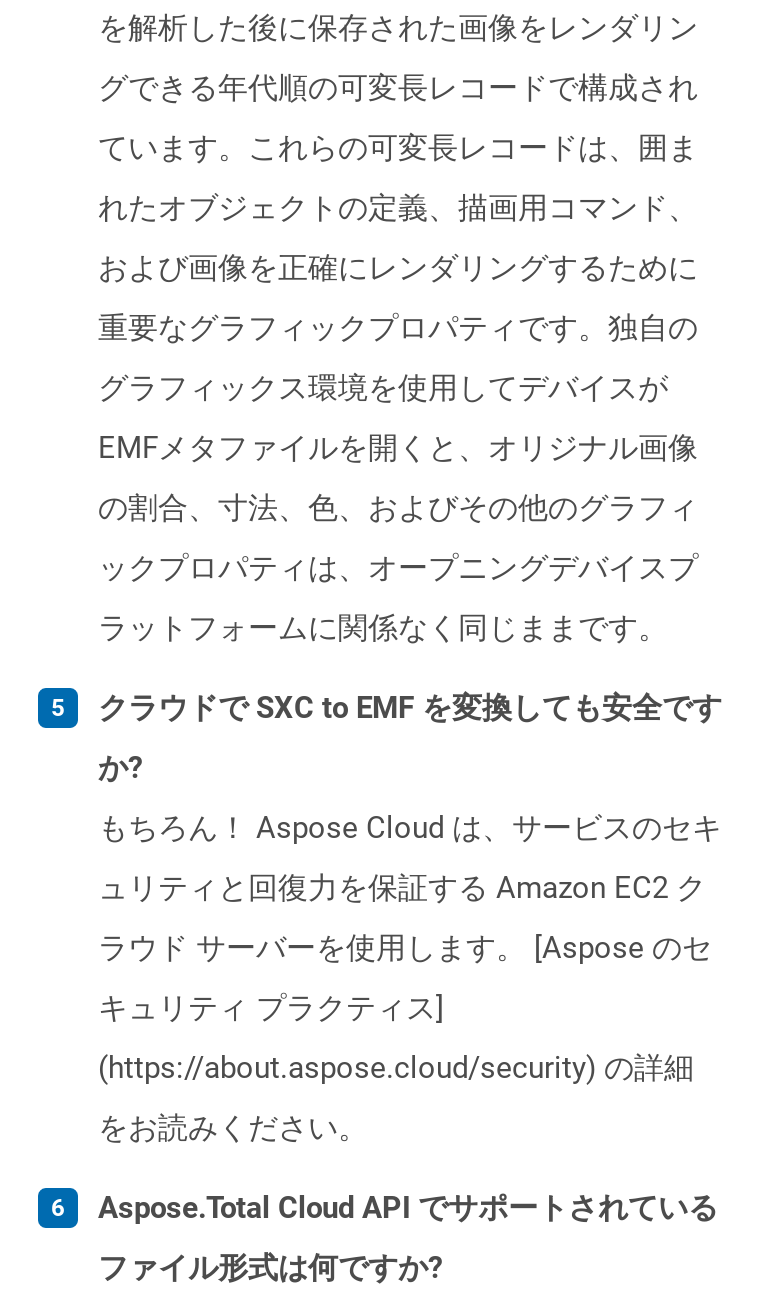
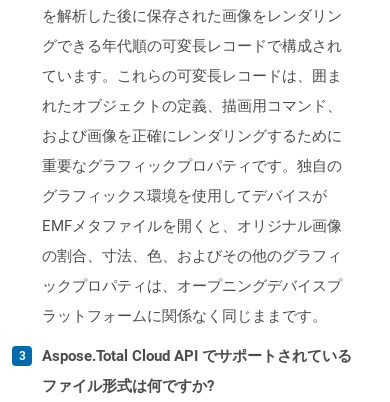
[98,690,722,1146] クラウドで SXC to EMF を変換しても安全です | か? | もちろん！ Aspose Cloud は、サービスのセキ | ュリティと回復力を保証する Amazon EC2 ク | ラウド サーバーを使用します。 [Aspose のセ | キュリティ プラクティス] | (https://about.aspose.cloud/security) の詳細 | をお読みください。 -> none

